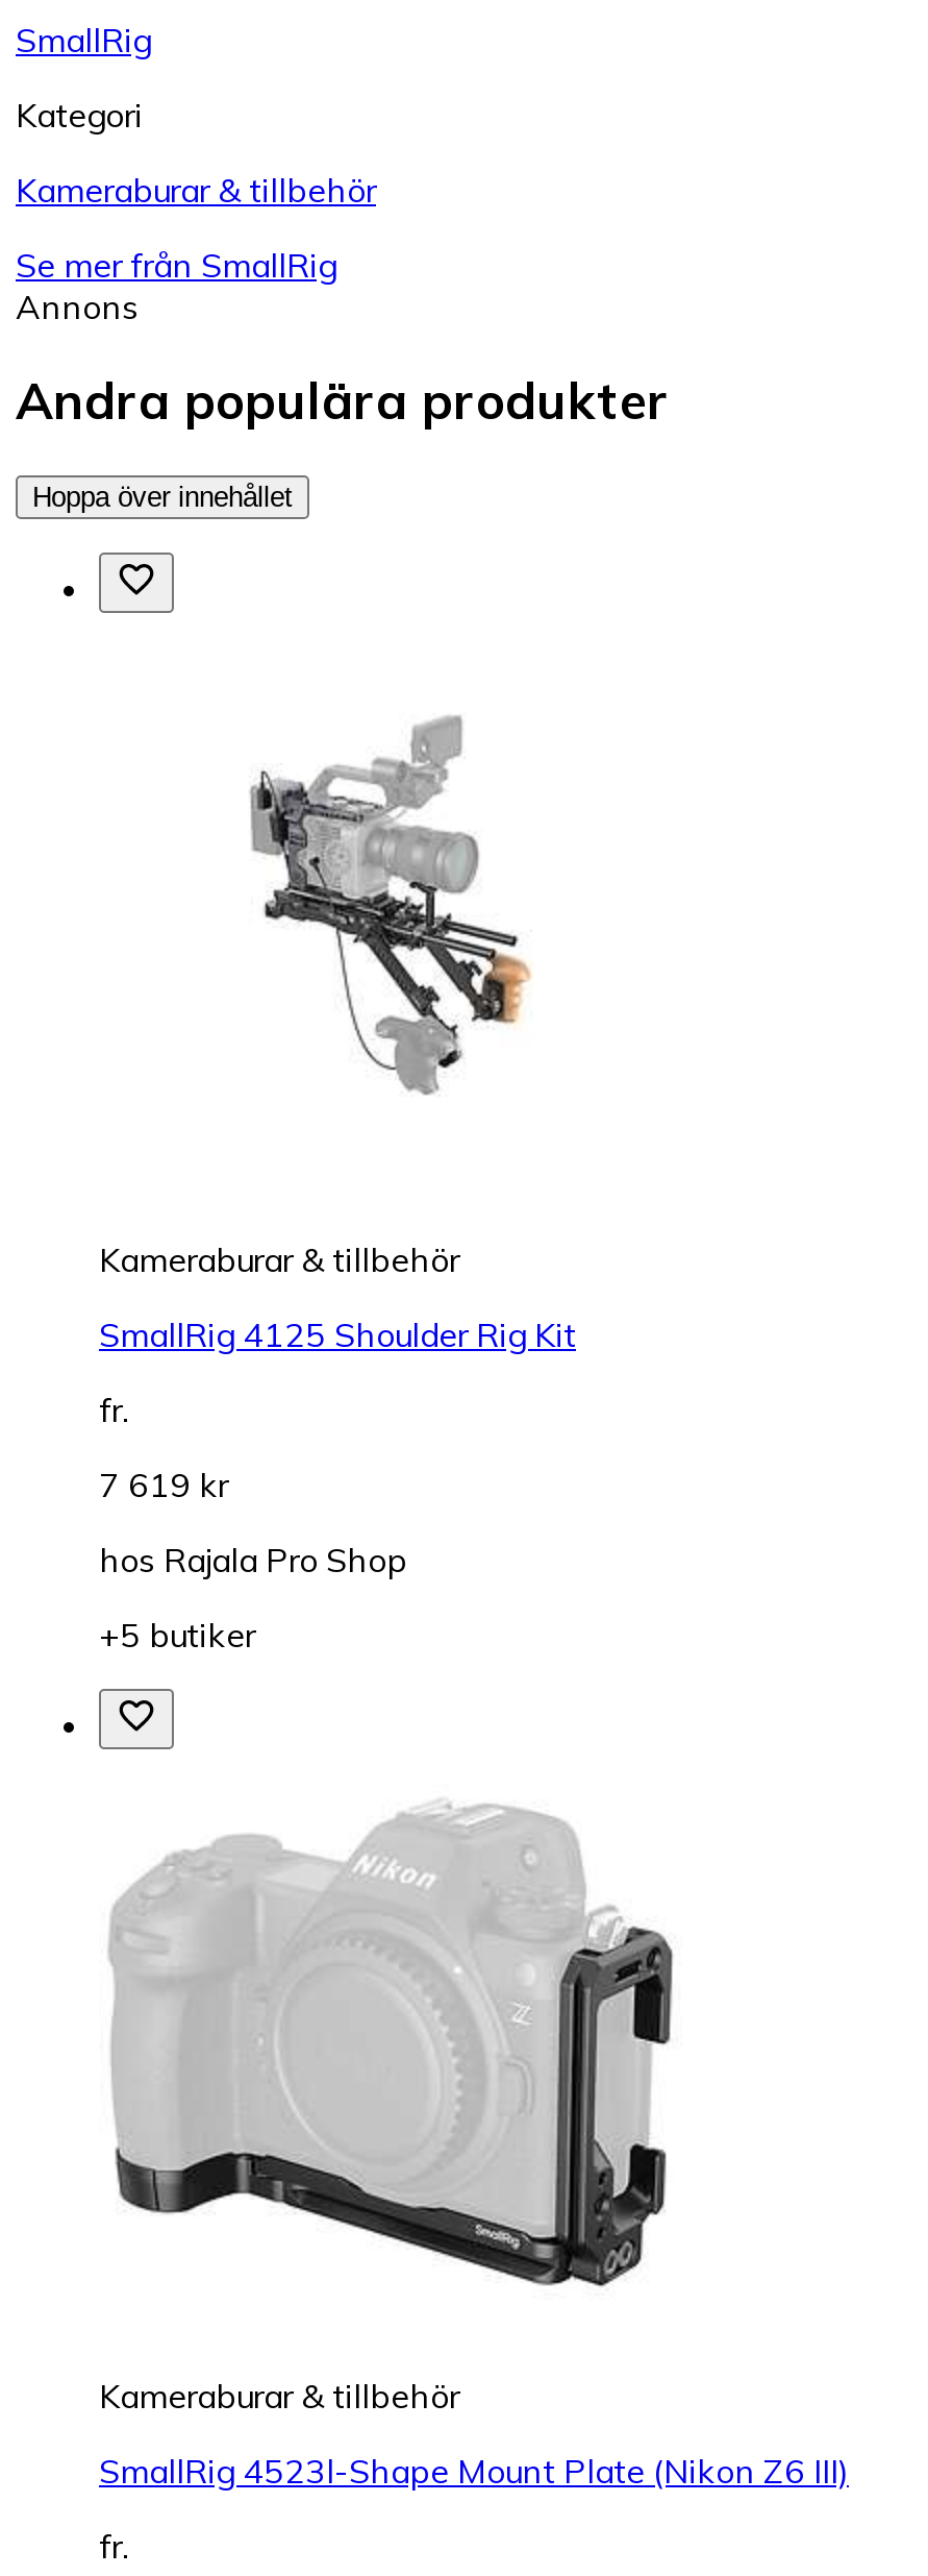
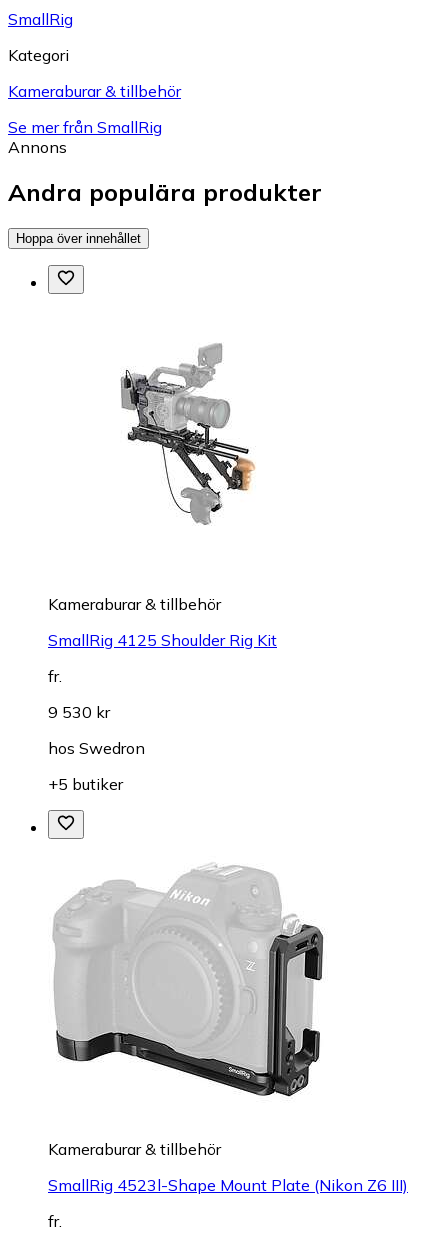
[99,1463,228,1505] 7 619 kr -> [48,702,110,722] 9 530 kr
[99,1538,407,1580] hos Rajala Pro Shop -> [48,738,145,758] hos Swedron

